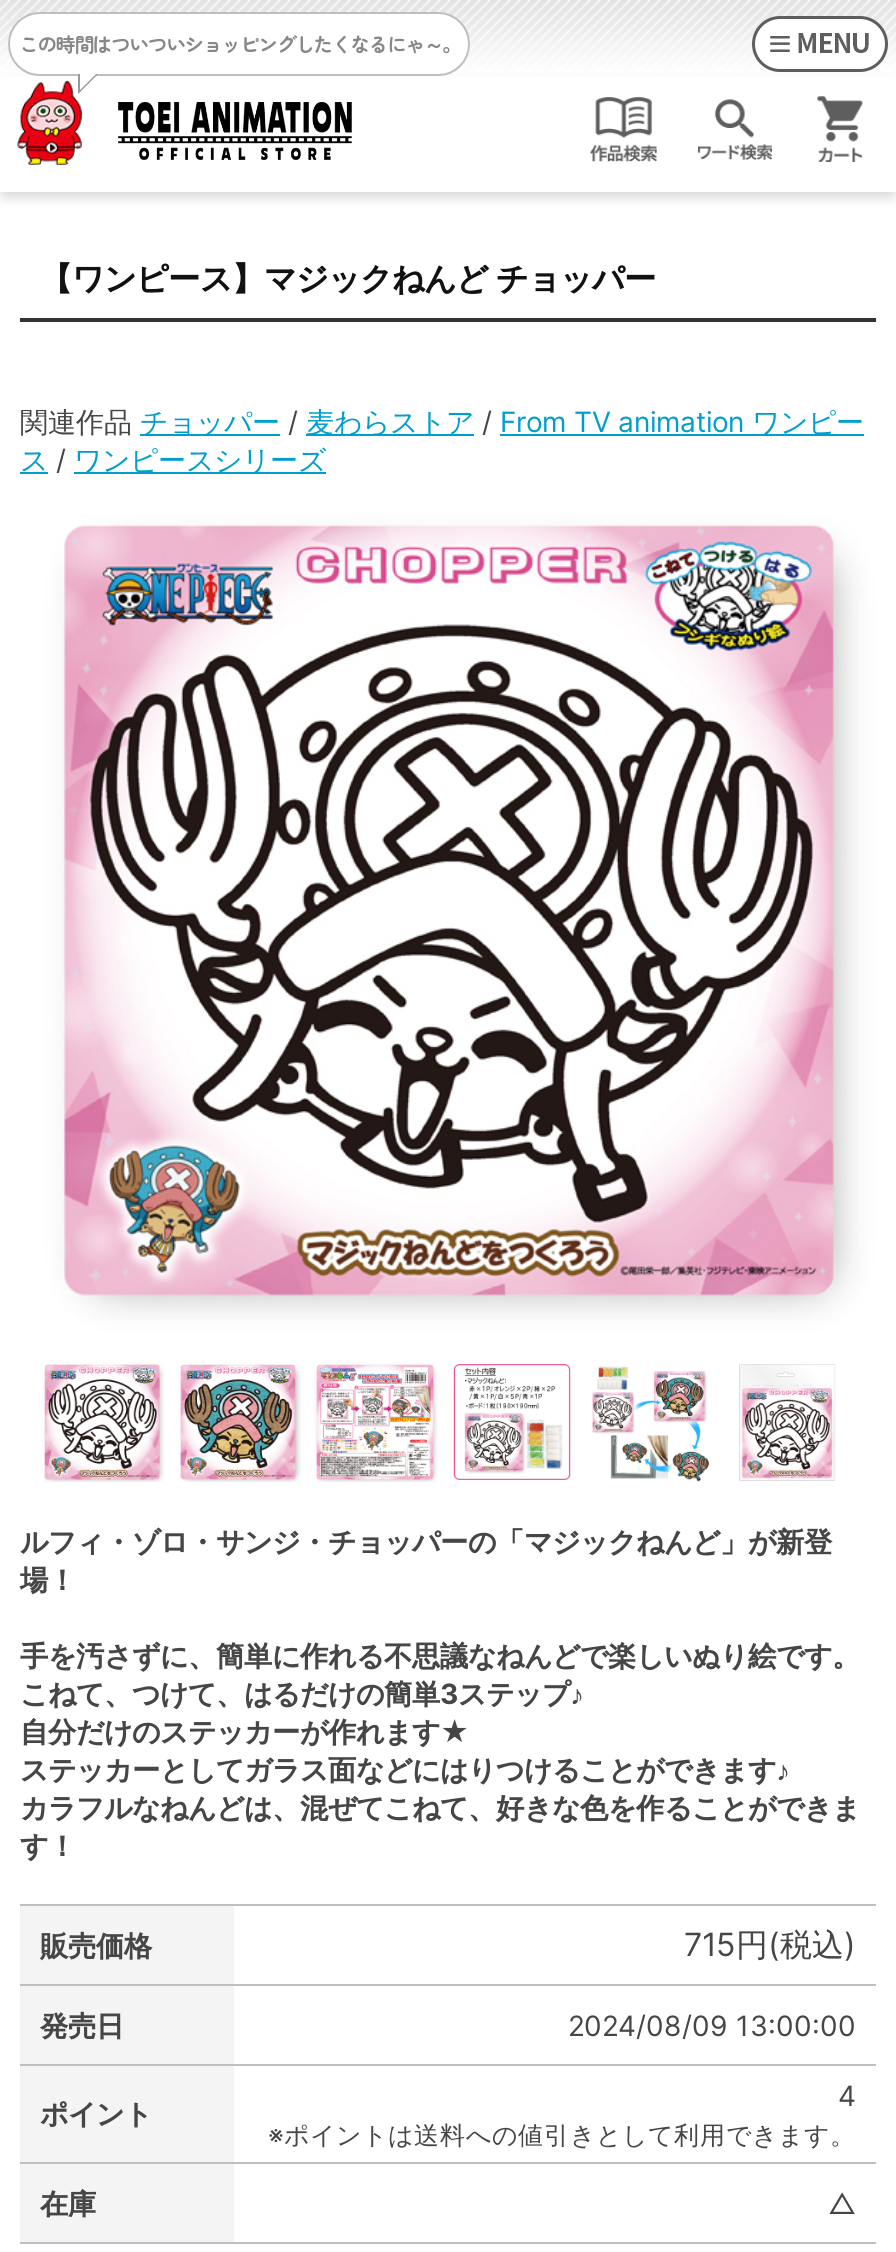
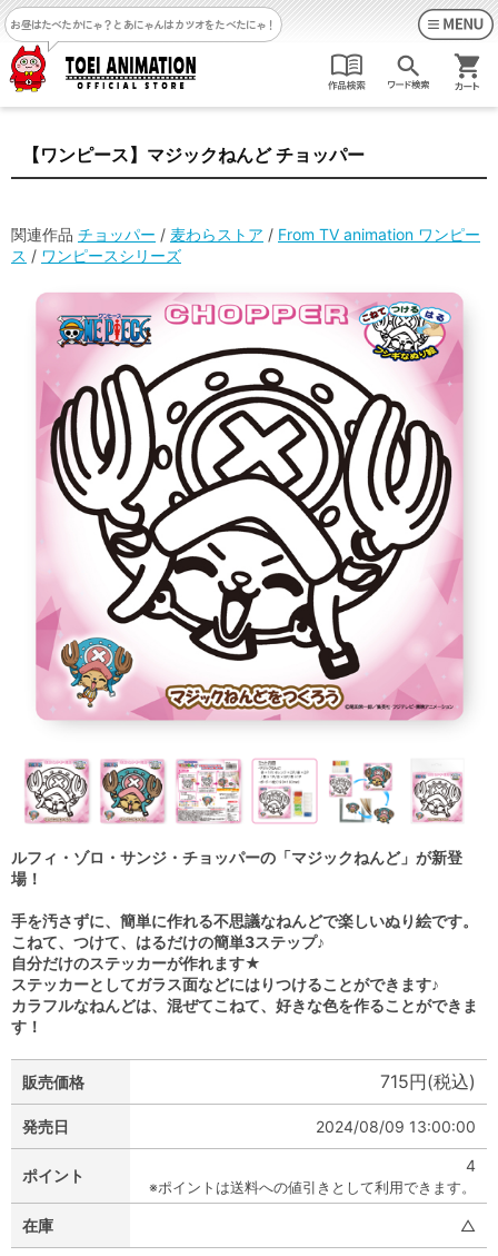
[19,28,461,58] この時間はついついショッピングしたくなるにゃ～。 -> [11,16,276,32] お昼はたべたかにゃ？とあにゃんはカツオをたべたにゃ！

